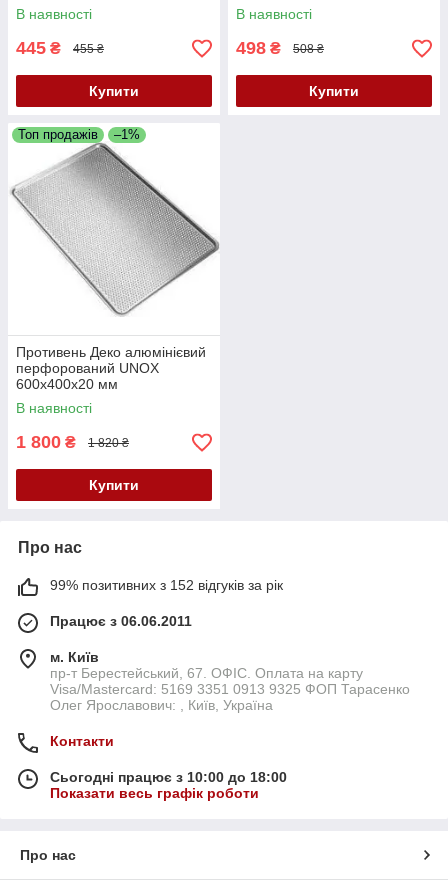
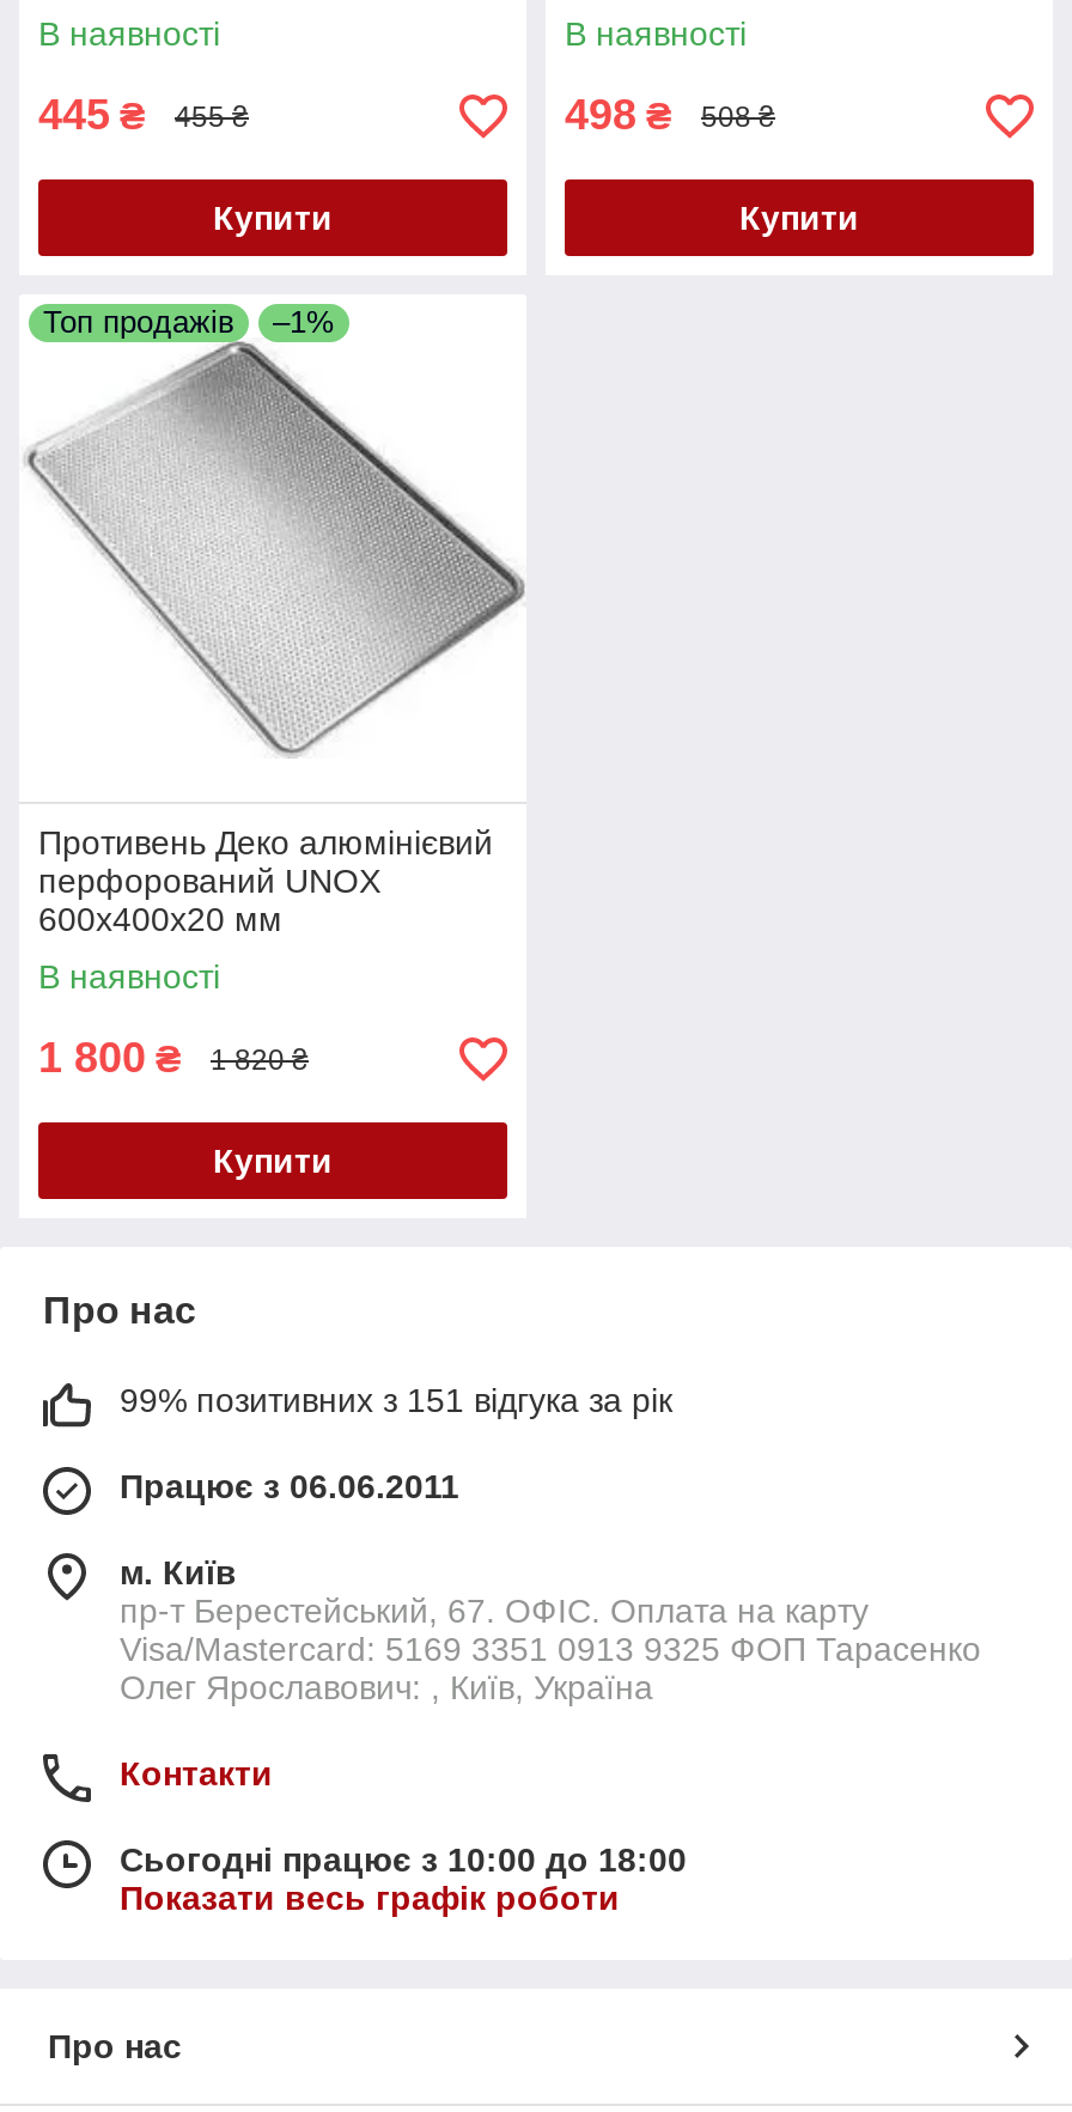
[50,577,283,593] 99% позитивних з 152 відгуків за рік -> [120,1381,672,1419] 99% позитивних з 151 відгука за рік

